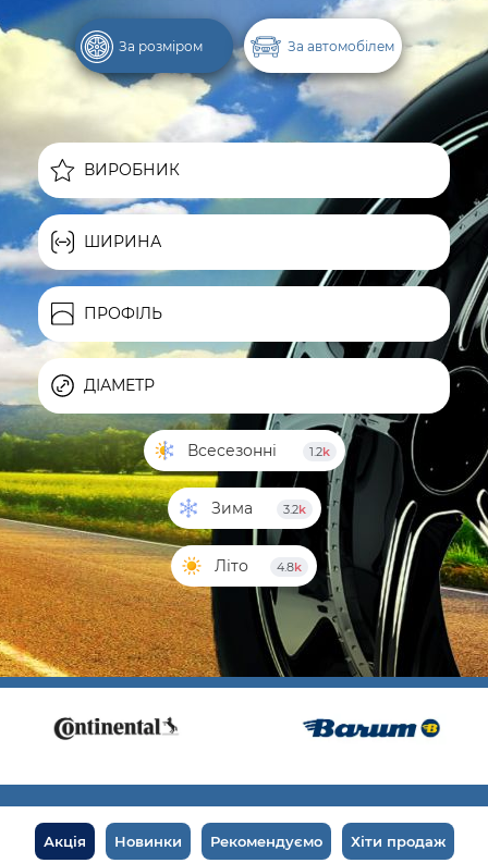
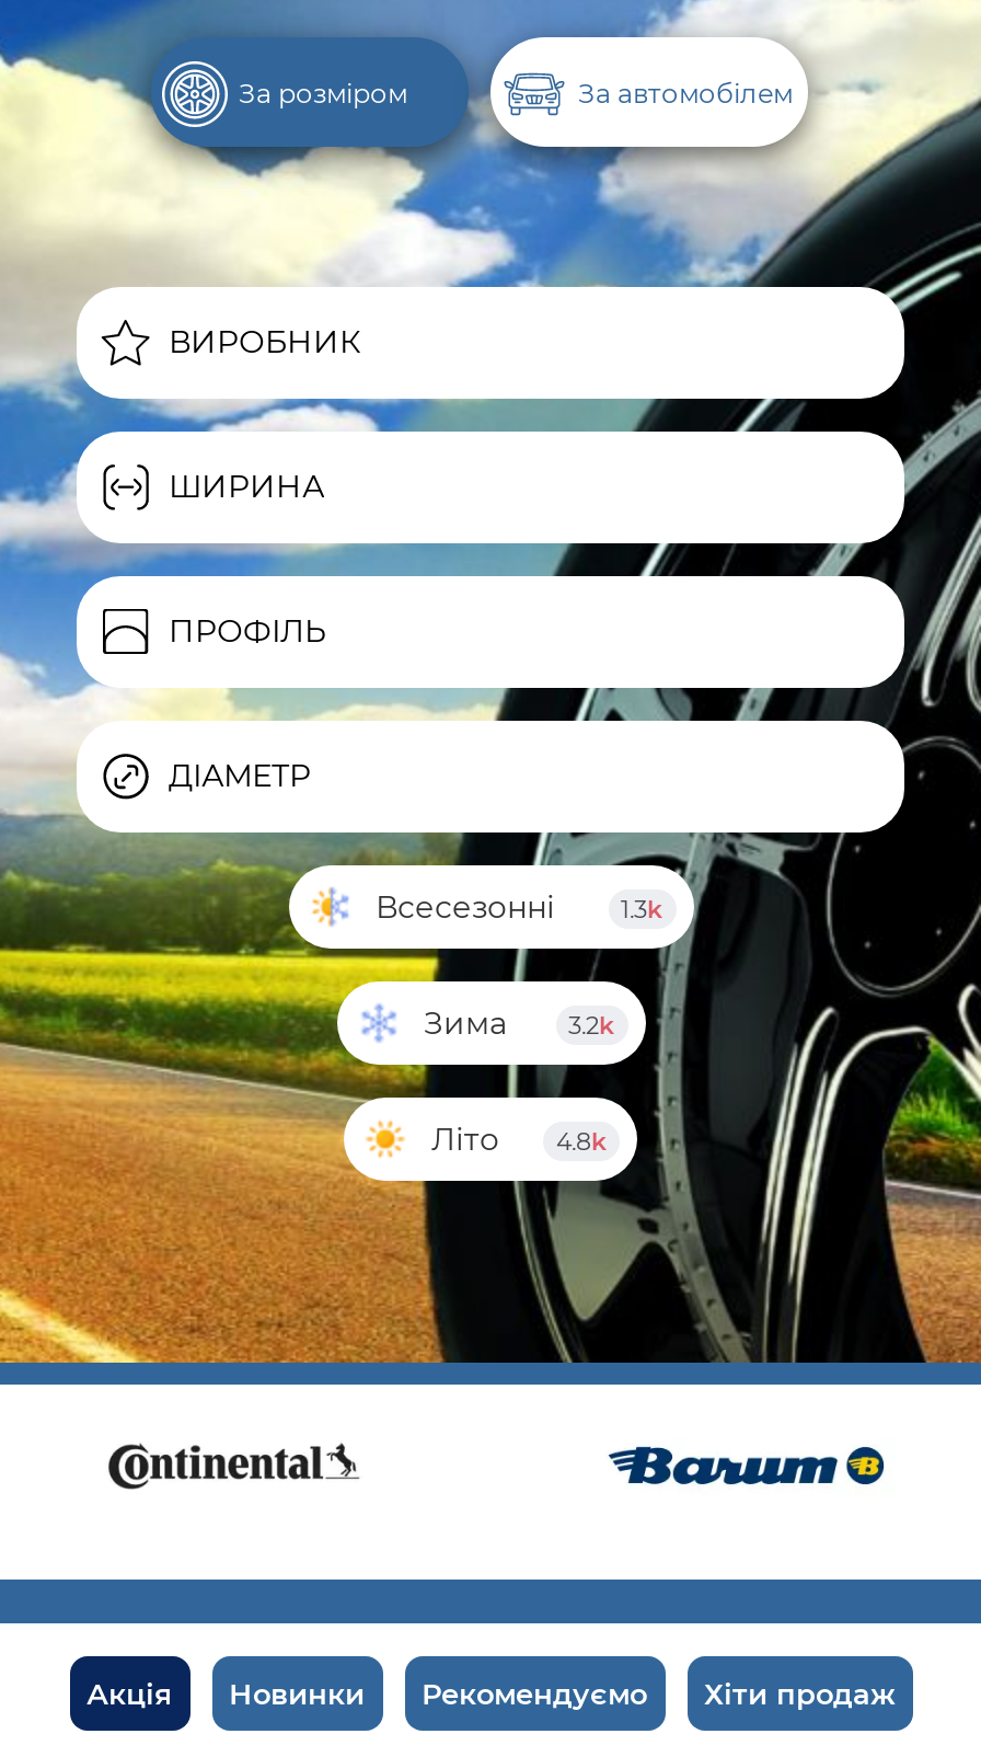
[309,444,330,459] 1.2k -> [621,894,662,925] 1.3k

